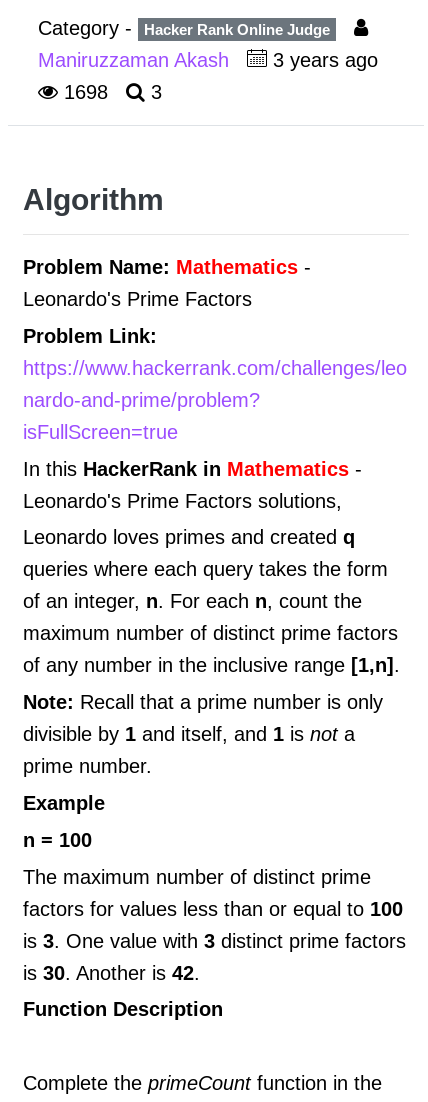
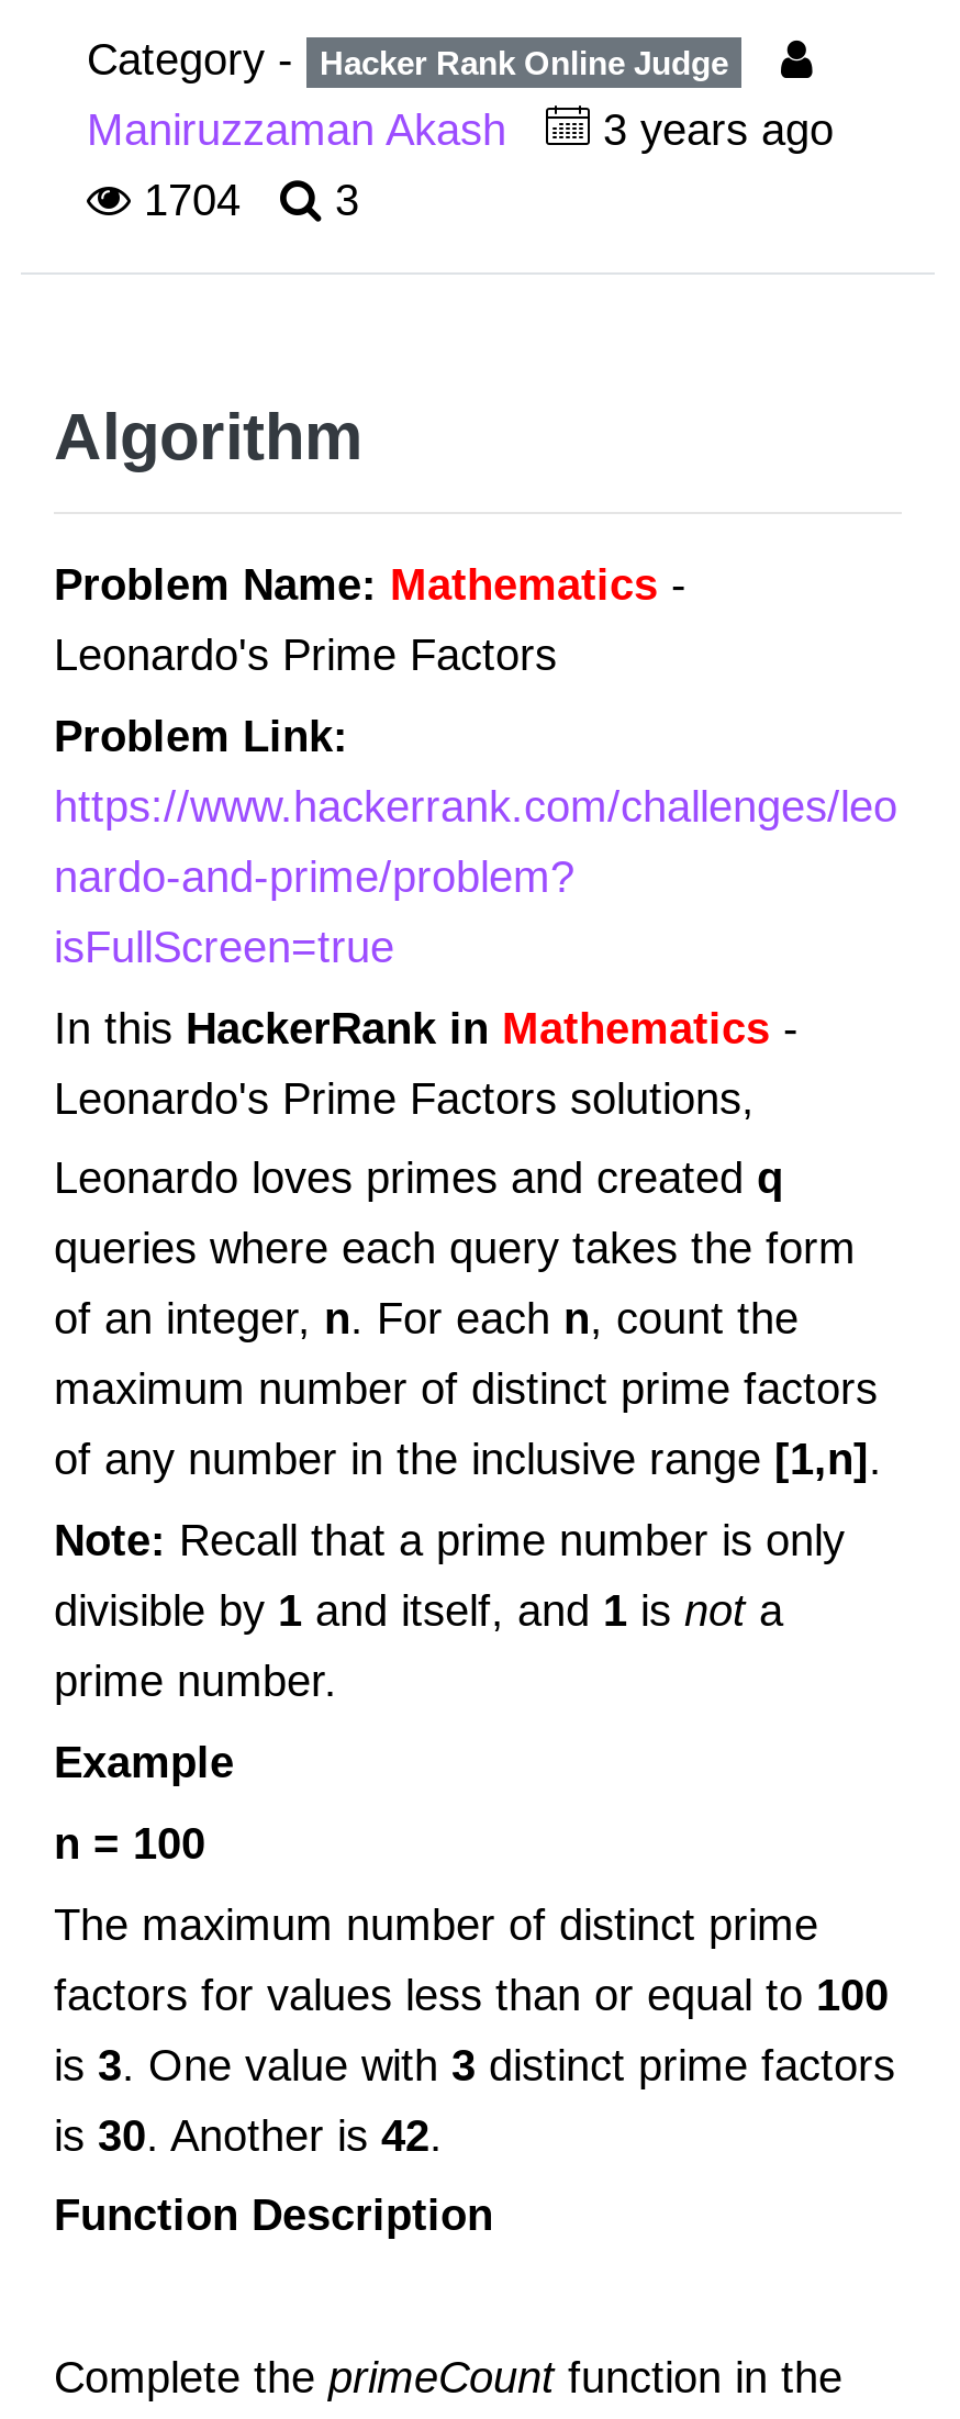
[58,81,162,103] 1698 3 -> [131,176,359,224] 1704 3

